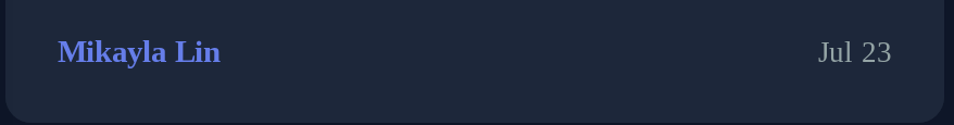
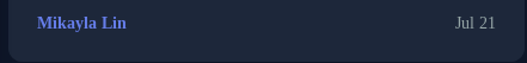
[818,35,892,68] Jul 23 -> [455,14,496,32] Jul 21

